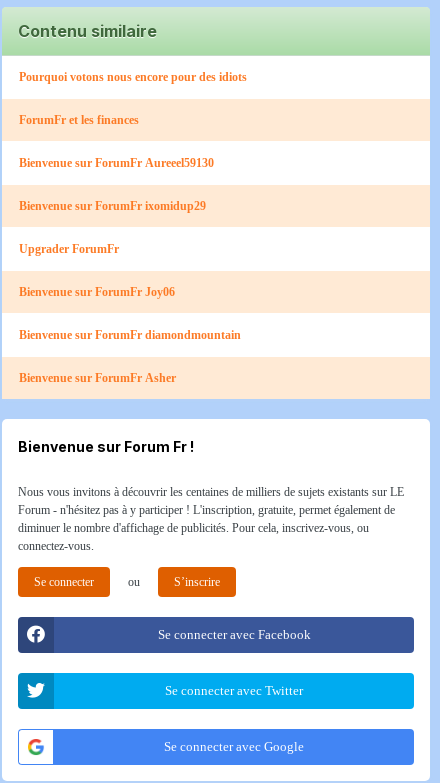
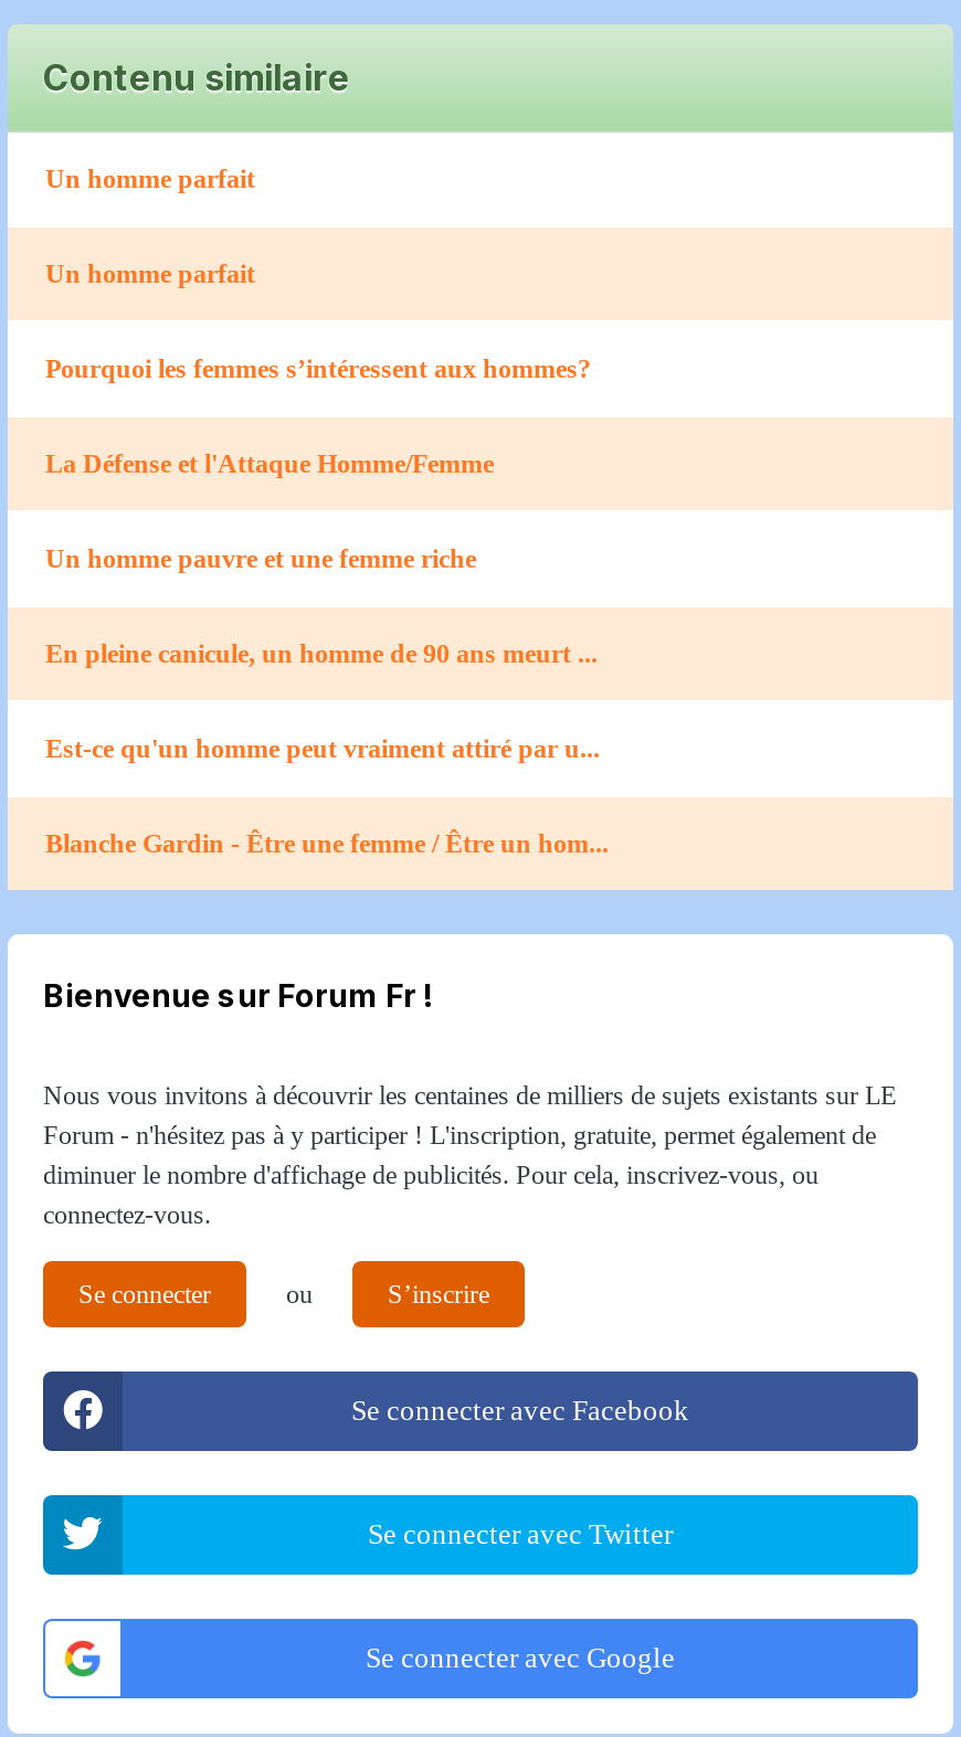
[19,70,247,84] Pourquoi votons nous encore pour des idiots -> [45,164,255,195] Un homme parfait
[19,113,139,127] ForumFr et les finances -> [45,259,255,290] Un homme parfait
[19,156,214,170] Bienvenue sur ForumFr Aureeel59130 -> [45,354,591,385] Pourquoi les femmes s’intéressent aux hommes?
[19,199,206,213] Bienvenue sur ForumFr ixomidup29 -> [45,449,494,480] La Défense et l'Attaque Homme/Femme
[19,242,119,256] Upgrader ForumFr -> [45,544,476,575] Un homme pauvre et une femme riche
[19,285,175,299] Bienvenue sur ForumFr Joy06 -> [45,639,598,670] En pleine canicule, un homme de 90 ans meurt ...
[19,328,241,342] Bienvenue sur ForumFr diamondmountain -> [45,734,600,765] Est-ce qu'un homme peut vraiment attiré par u...
[19,371,176,385] Bienvenue sur ForumFr Asher -> [45,829,609,860] Blanche Gardin - Être une femme / Être un hom...

